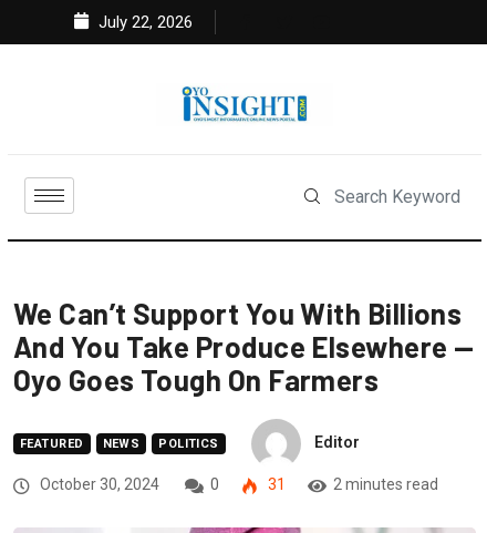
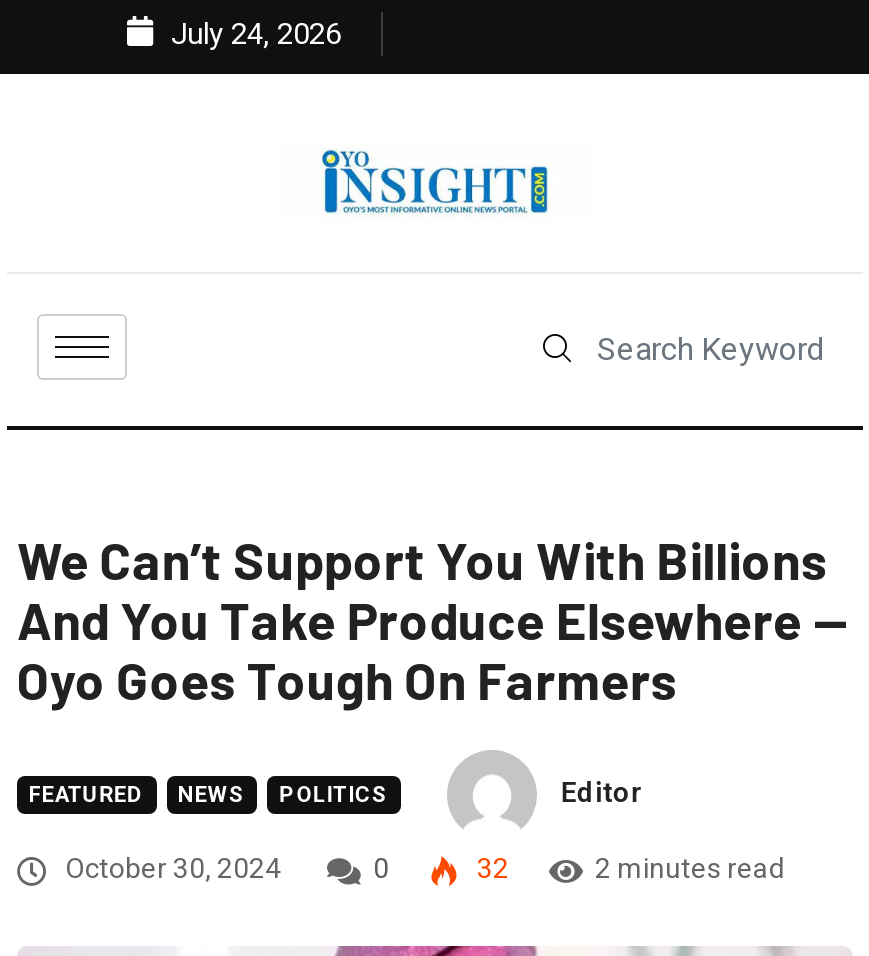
[94,12,193,32] July 22, 2026 -> [163,16,341,52] July 24, 2026
[265,475,286,493] 31 -> [471,852,509,884] 32

